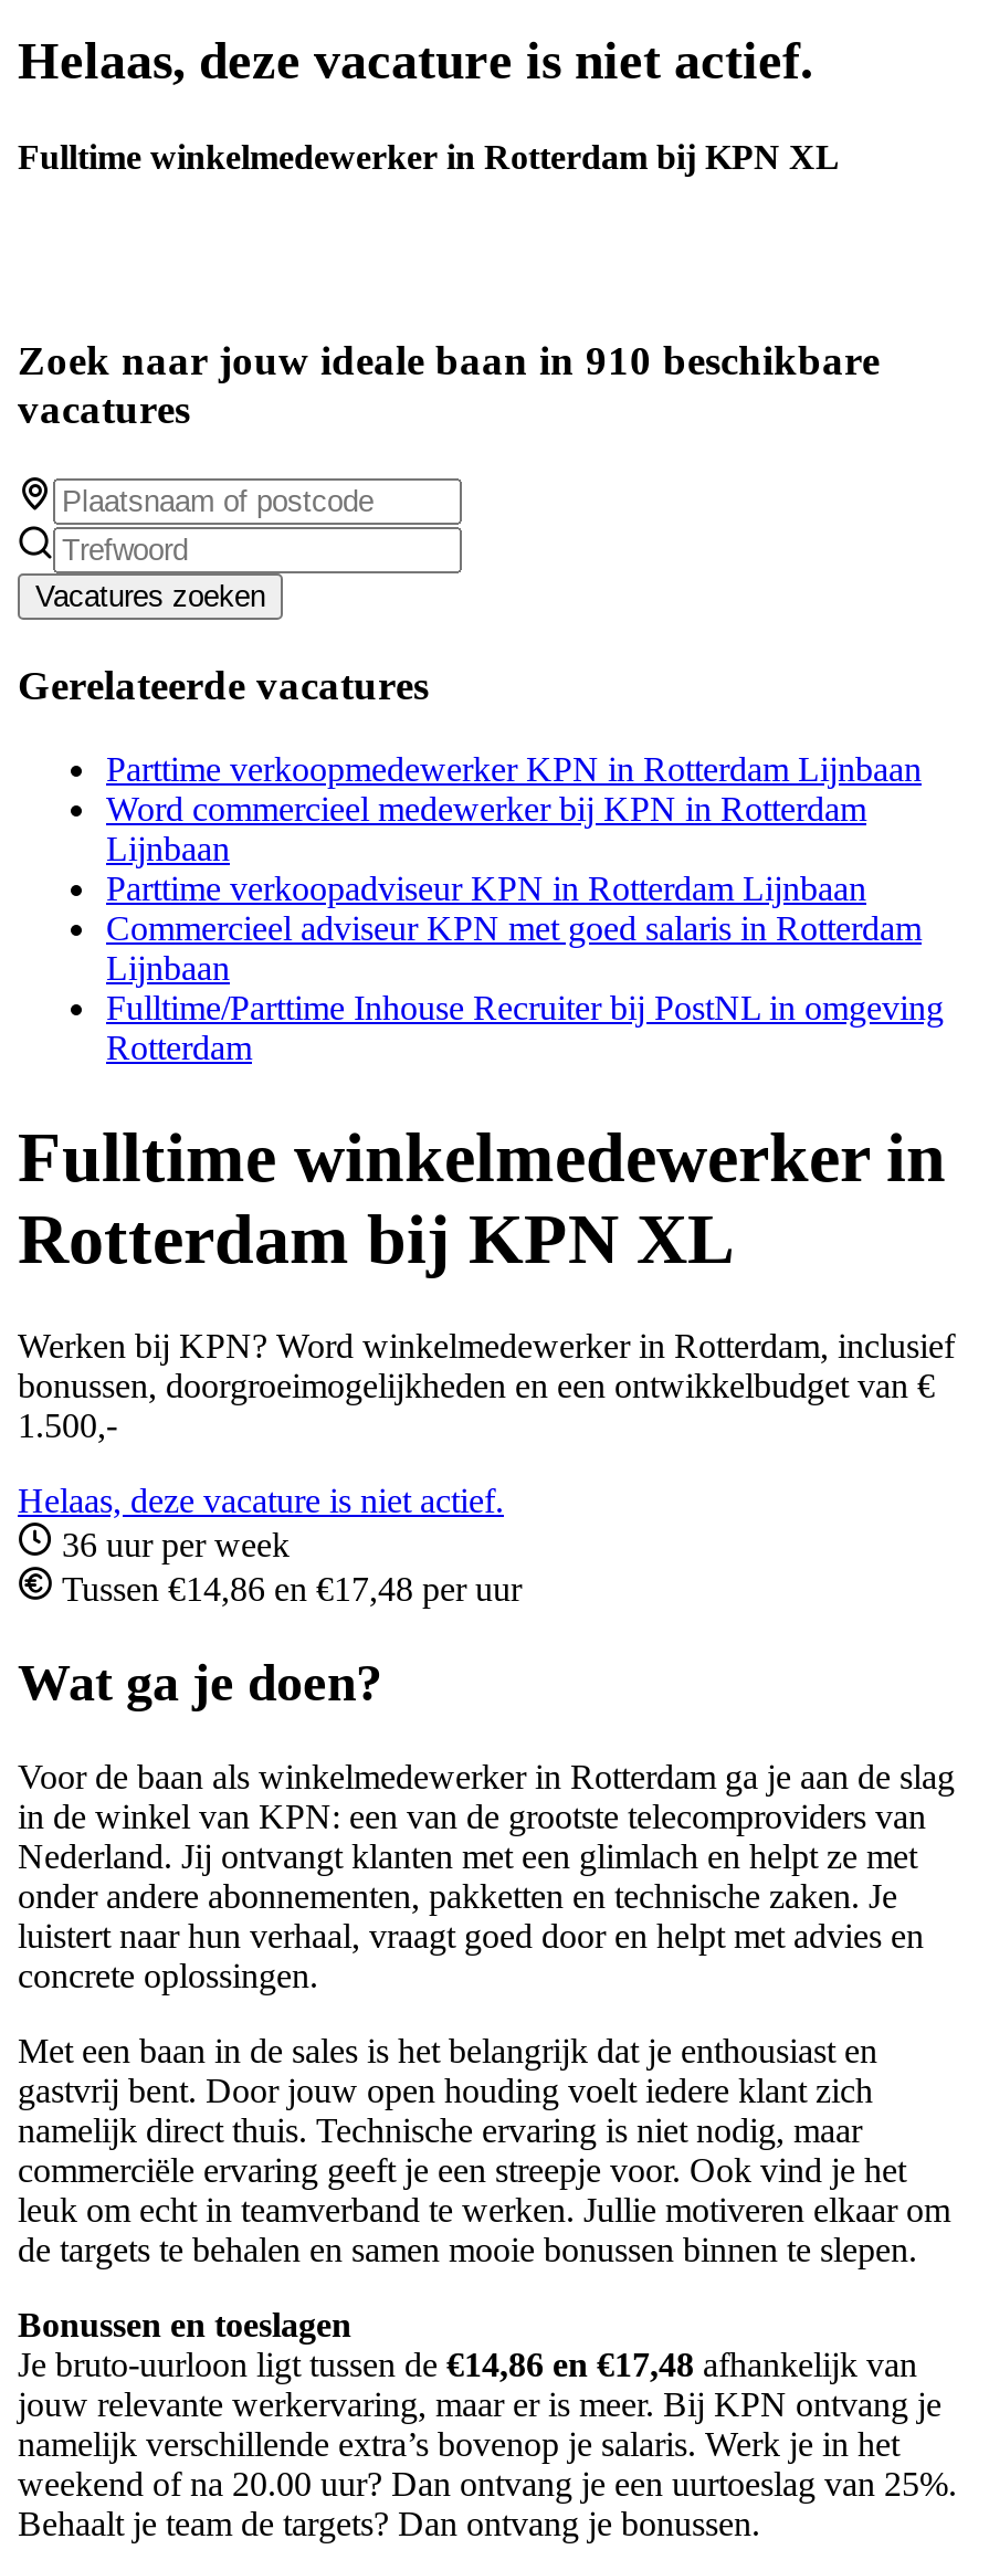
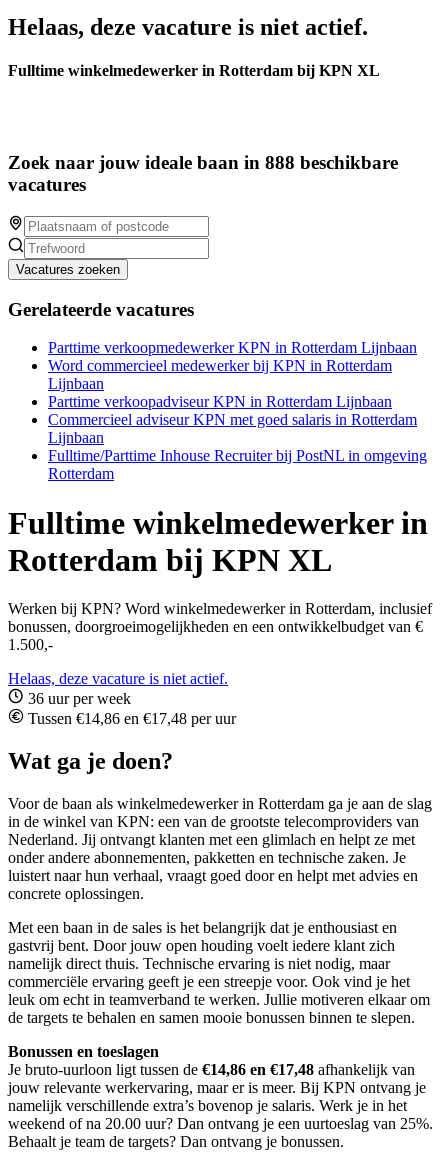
[18,337,880,384] Zoek naar jouw ideale baan in 910 beschikbare -> [8,152,398,173] Zoek naar jouw ideale baan in 888 beschikbare

